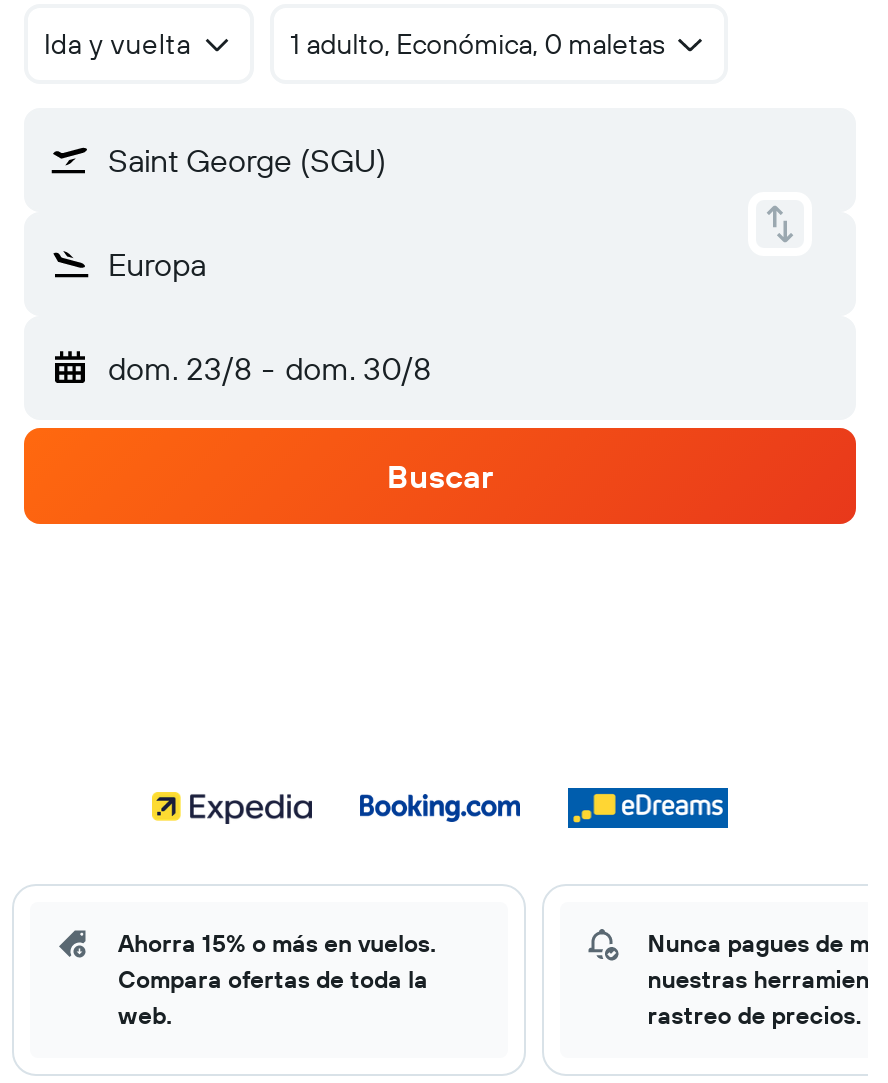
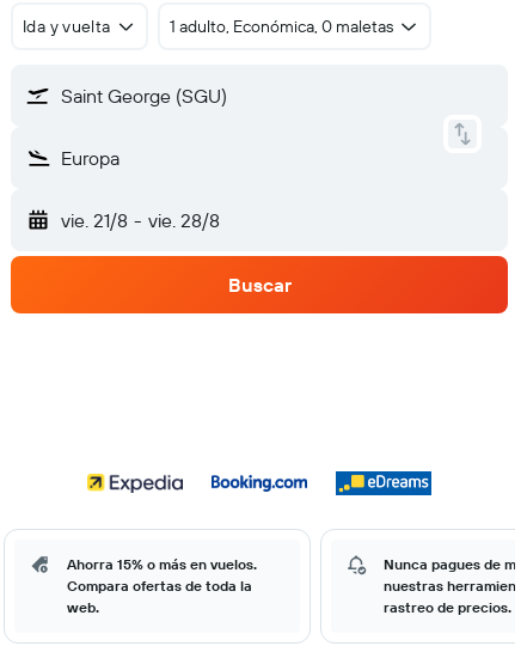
[108,348,431,388] dom. 23/8 - dom. 30/8 -> [61,208,219,232] vie. 21/8 - vie. 28/8

